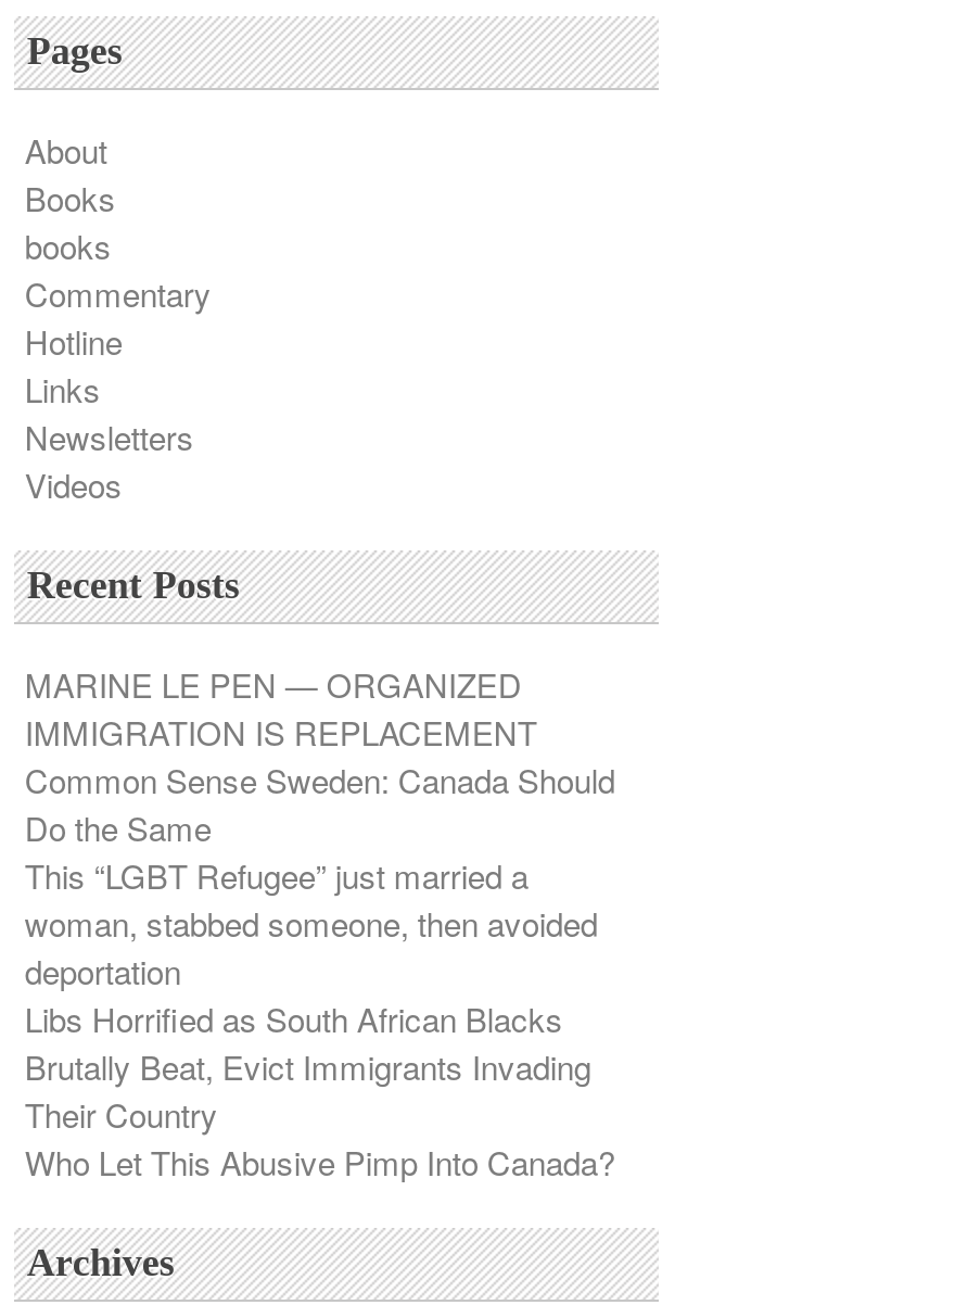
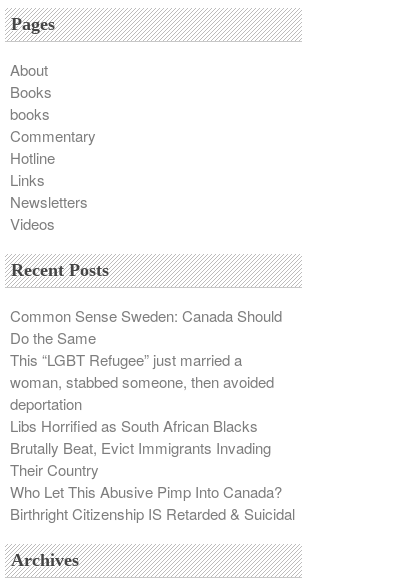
[25,662,537,755] MARINE LE PEN — ORGANIZED | IMMIGRATION IS REPLACEMENT -> none
moved [25,757,615,1185] -> [10,305,282,502]: Common Sense Sweden: Canada Should | Do the Same | This “LGBT Refugee” just married a | ... | Their Country | Who Let This Abusive Pimp Into Canada?
none -> [10,503,295,524] Birthright Citizenship IS Retarded & Suicidal

